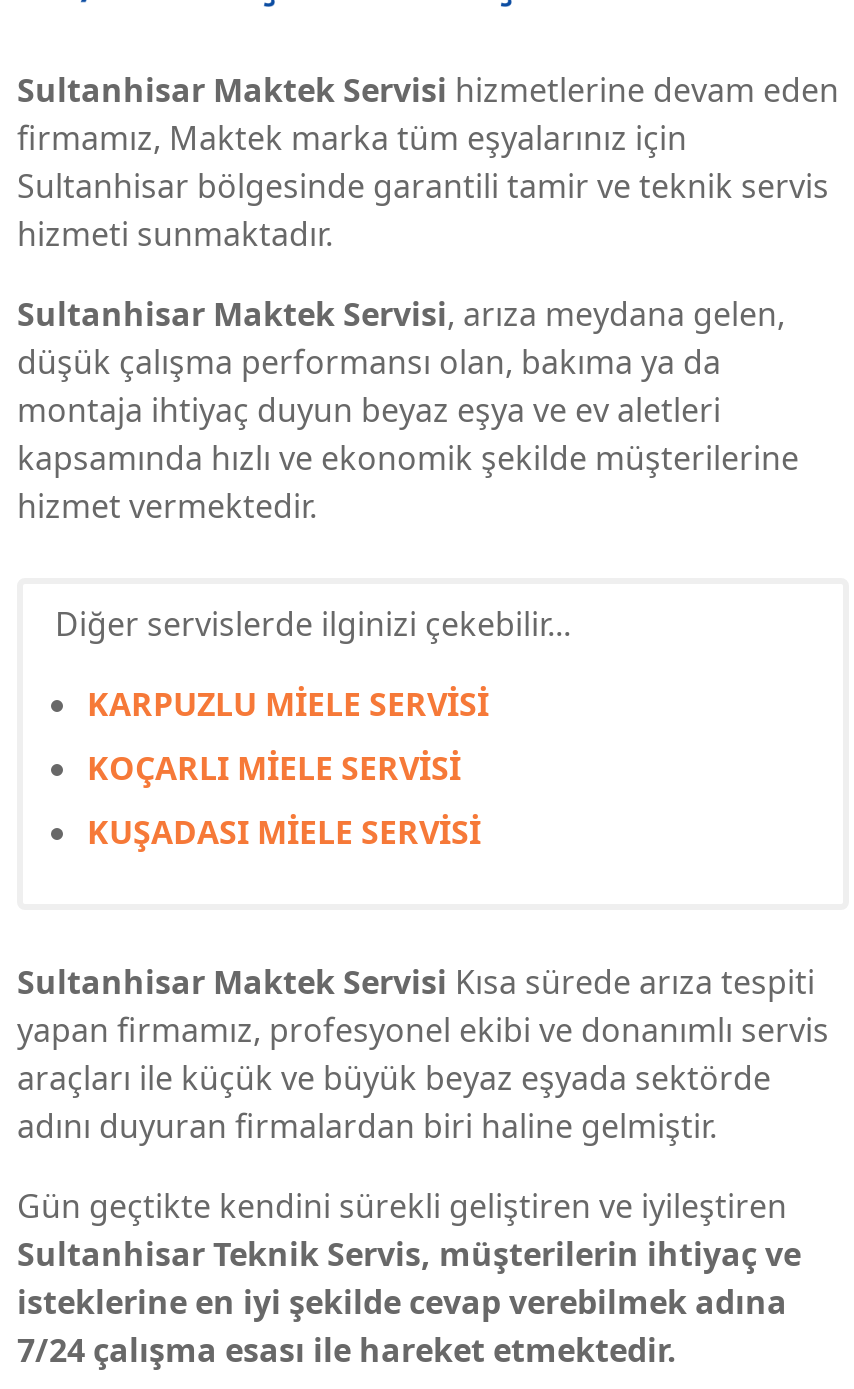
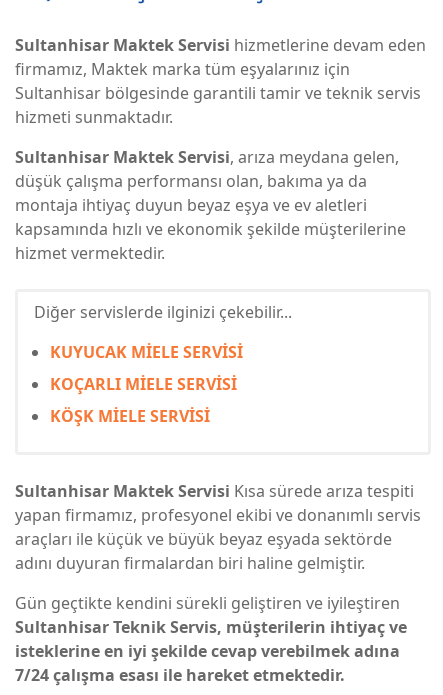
[87,682,489,726] KARPUZLU MİELE SERVİSİ -> [50,341,243,363] KUYUCAK MİELE SERVİSİ
[87,810,481,854] KUŞADASI MİELE SERVİSİ -> [50,405,210,427] KÖŞK MİELE SERVİSİ

